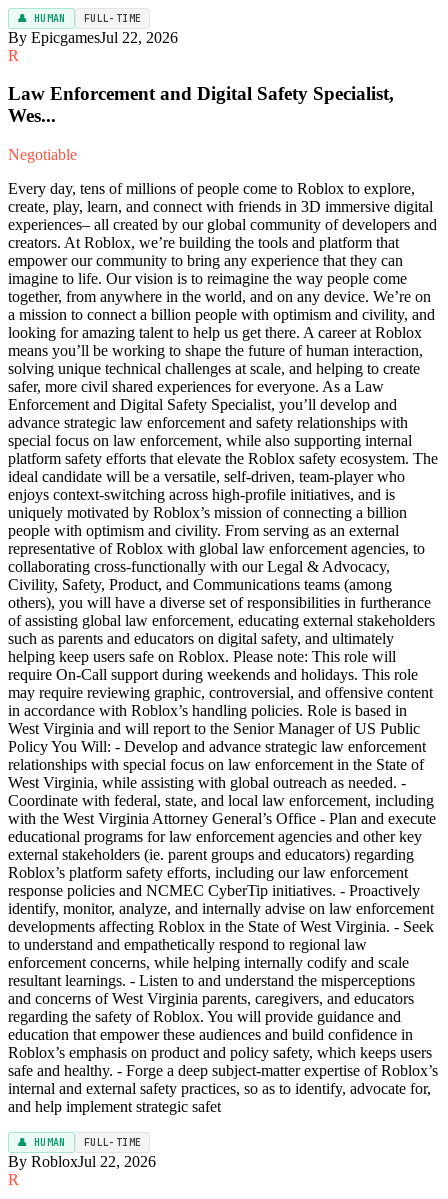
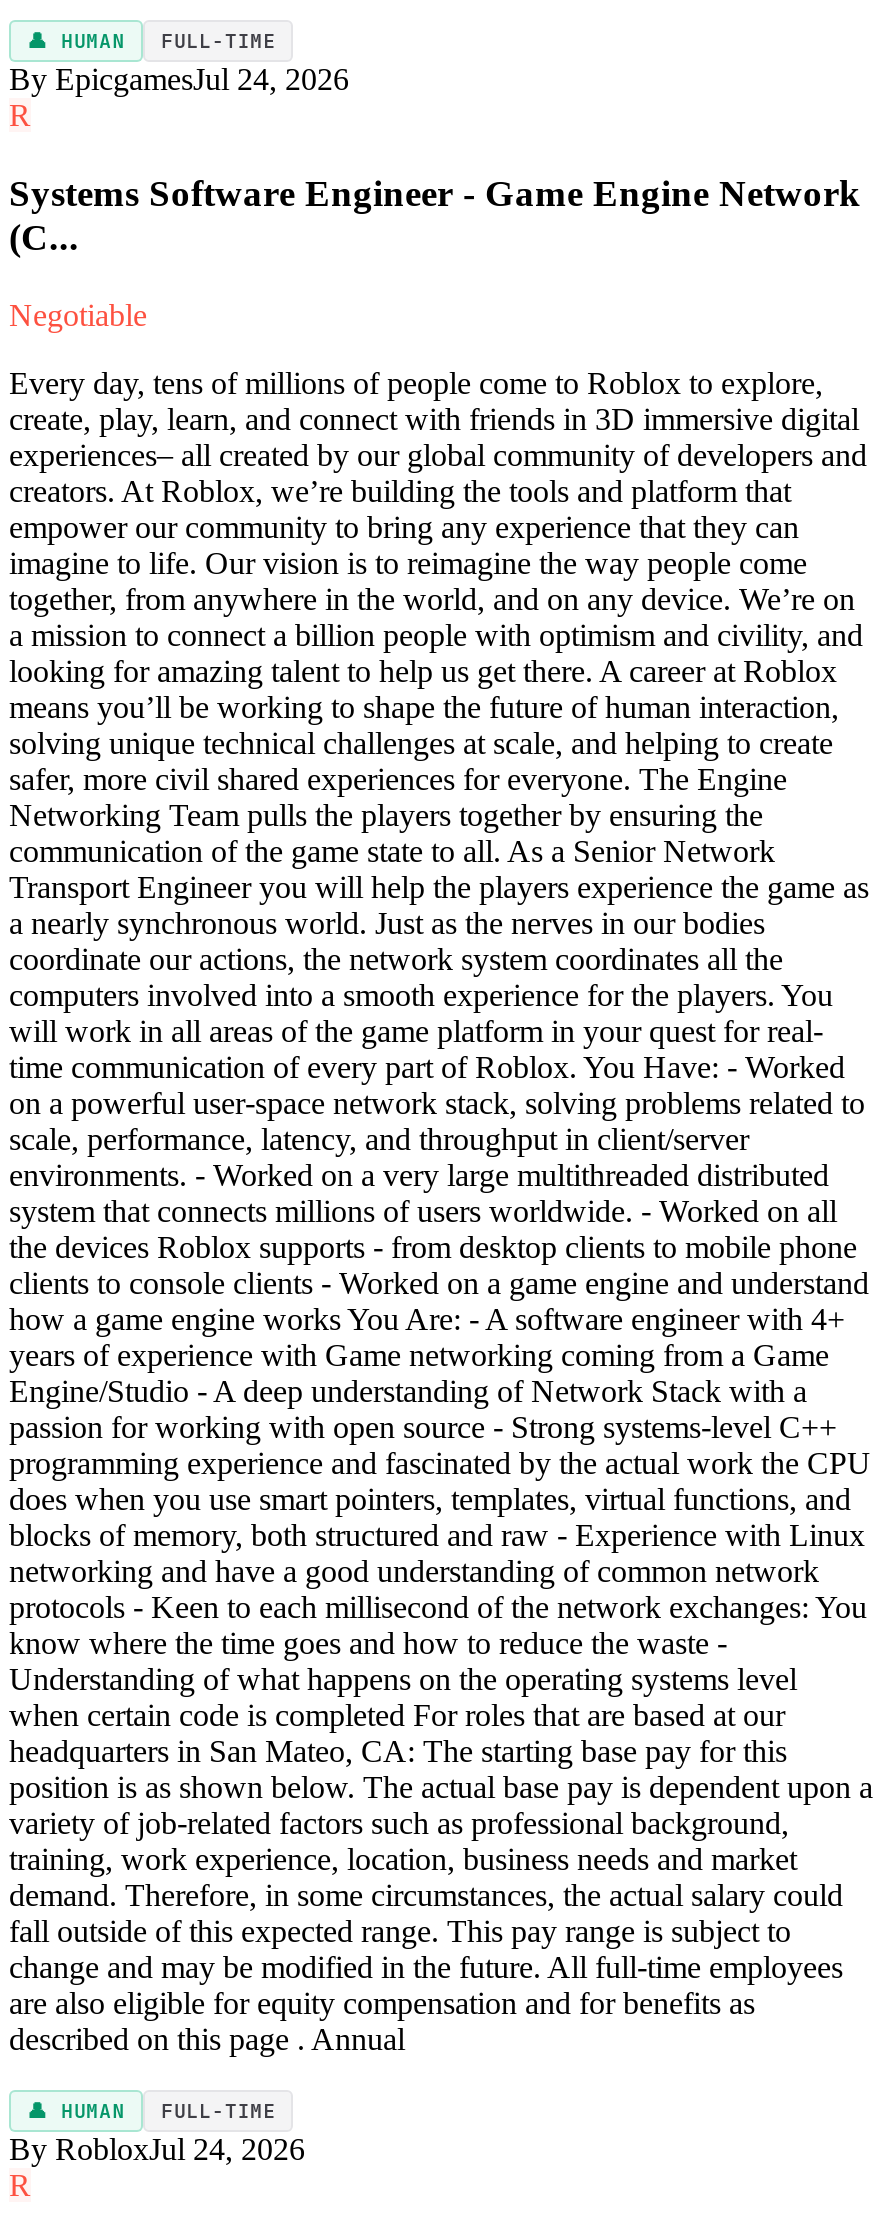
[8,29,178,46] By EpicgamesJul 22, 2026 -> [9,62,349,96] By EpicgamesJul 24, 2026
[8,83,394,126] Law Enforcement and Digital Safety Specialist, | Wes... -> [9,172,861,258] Systems Software Engineer - Game Engine Network | (C...
[8,378,438,1115] safer, more civil shared experiences for everyone. As a Law | Enforcement and Digital Safety Specialist, you’ll develop and | advance strategic law enforcement and safety relationships with | special focus on law enforcement, while also supporting internal | platform safety efforts that elevate the Roblox safety ecosystem. The | ideal candidate will be a versatile, self-driven, team-player who | enjoys context-switching across high-profile initiatives, and is | uniquely motivated by Roblox’s mission of connecting a billion | people with optimism and civility. From serving as an external | representative of Roblox with global law enforcement agencies, to | collaborating cross-functionally with our Legal & Advocacy, | Civility, Safety, Product, and Communications teams (among | others), you will have a diverse set of responsibilities in furtherance | of assisting global law enforcement, educating external stakeholders | such as parents and educators on digital safety, and ultimately | helping keep users safe on Roblox. Please note: This role will | require On-Call support during weekends and holidays. This role | may require reviewing graphic, controversial, and offensive content | in accordance with Roblox’s handling policies. Role is based in | West Virginia and will report to the Senior Manager of US Public | Policy You Will: - Develop and advance strategic law enforcement | relationships with special focus on law enforcement in the State of | West Virginia, while assisting with global outreach as needed. - | Coordinate with federal, state, and local law enforcement, including | with the West Virginia Attorney General’s Office - Plan and execute | educational programs for law enforcement agencies and other key | external stakeholders (ie. parent groups and educators) regarding | Roblox’s platform safety efforts, including our law enforcement | response policies and NCMEC CyberTip initiatives. - Proactively | identify, monitor, analyze, and internally advise on law enforcement | developments affecting Roblox in the State of West Virginia. - Seek | to understand and empathetically respond to regional law | enforcement concerns, while helping internally codify and scale | resultant learnings. - Listen to and understand the misperceptions | and concerns of West Virginia parents, caregivers, and educators | regarding the safety of Roblox. You will provide guidance and | education that empower these audiences and build confidence in | Roblox’s emphasis on product and policy safety, which keeps users | safe and healthy. - Forge a deep subject-matter expertise of Roblox’s | internal and external safety practices, so as to identify, advocate for, | and help implement strategic safet -> [9,761,873,2055] safer, more civil shared experiences for everyone. The Engine | Networking Team pulls the players together by ensuring the | communication of the game state to all. As a Senior Network | Transport Engineer you will help the players experience the game as | a nearly synchronous world. Just as the nerves in our bodies | coordinate our actions, the network system coordinates all the | computers involved into a smooth experience for the players. You | will work in all areas of the game platform in your quest for real- | time communication of every part of Roblox. You Have: - Worked | on a powerful user-space network stack, solving problems related to | scale, performance, latency, and throughput in client/server | environments. - Worked on a very large multithreaded distributed | system that connects millions of users worldwide. - Worked on all | the devices Roblox supports - from desktop clients to mobile phone | clients to console clients - Worked on a game engine and understand | how a game engine works You Are: - A software engineer with 4+ | years of experience with Game networking coming from a Game | Engine/Studio - A deep understanding of Network Stack with a | passion for working with open source - Strong systems-level C++ | programming experience and fascinated by the actual work the CPU | does when you use smart pointers, templates, virtual functions, and | blocks of memory, both structured and raw - Experience with Linux | networking and have a good understanding of common network | protocols - Keen to each millisecond of the network exchanges: You | know where the time goes and how to reduce the waste - | Understanding of what happens on the operating systems level | when certain code is completed For roles that are based at our | headquarters in San Mateo, CA: The starting base pay for this | position is as shown below. The actual base pay is dependent upon a | variety of job-related factors such as professional background, | training, work experience, location, business needs and market | demand. Therefore, in some circumstances, the actual salary could | fall outside of this expected range. This pay range is subject to | change and may be modified in the future. All full-time employees | are also eligible for equity compensation and for benefits as | described on this page . Annual
[8,1153,156,1170] By RobloxJul 22, 2026 -> [9,2131,305,2165] By RobloxJul 24, 2026

